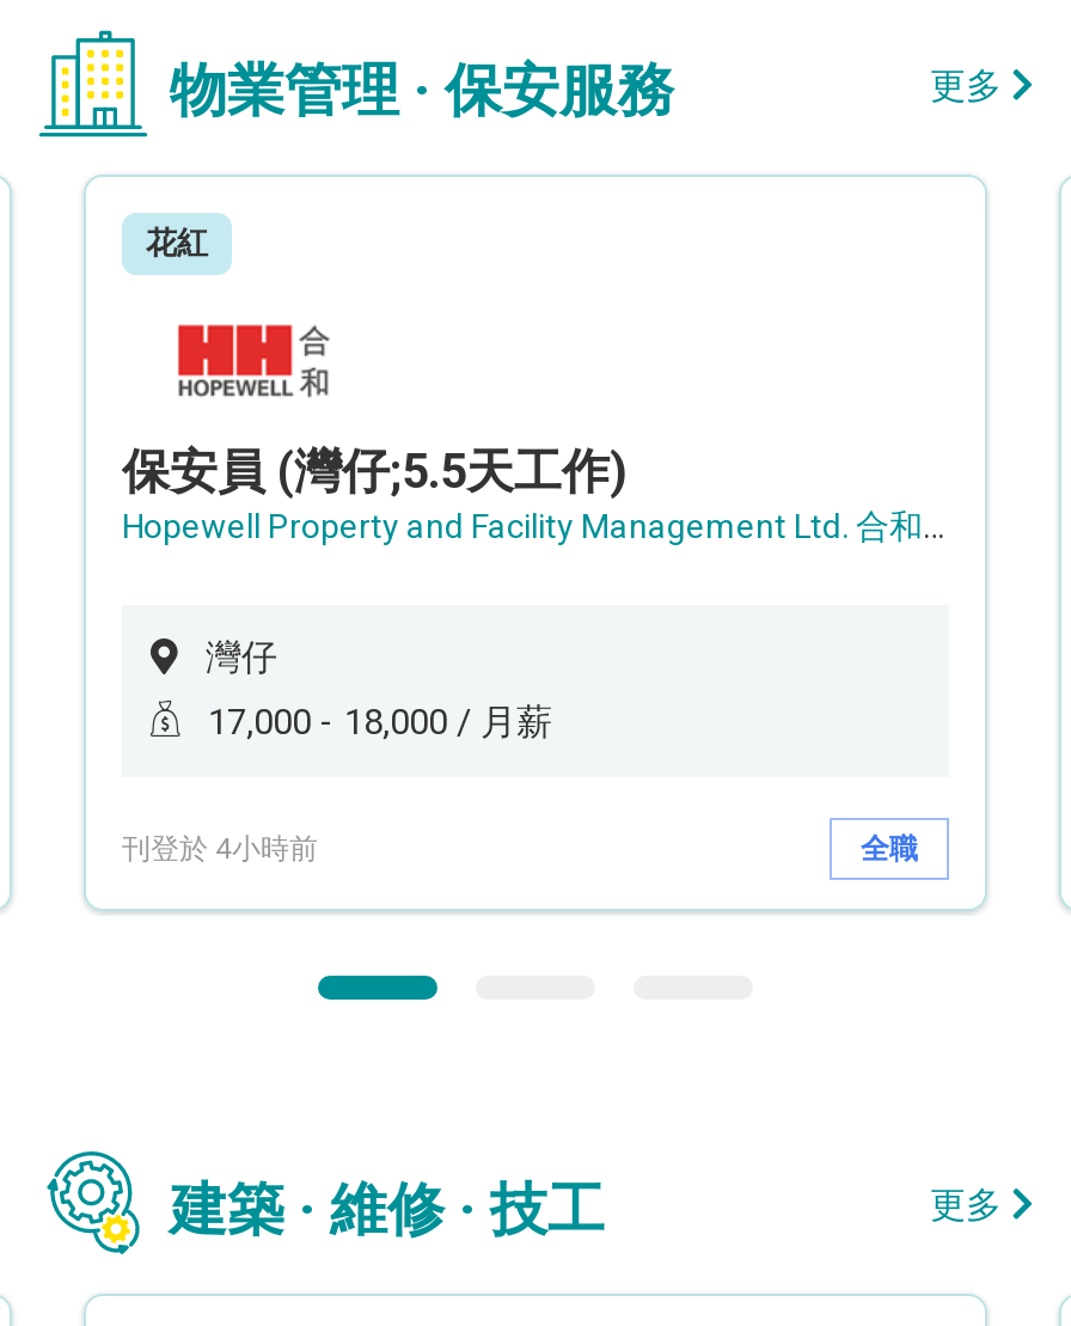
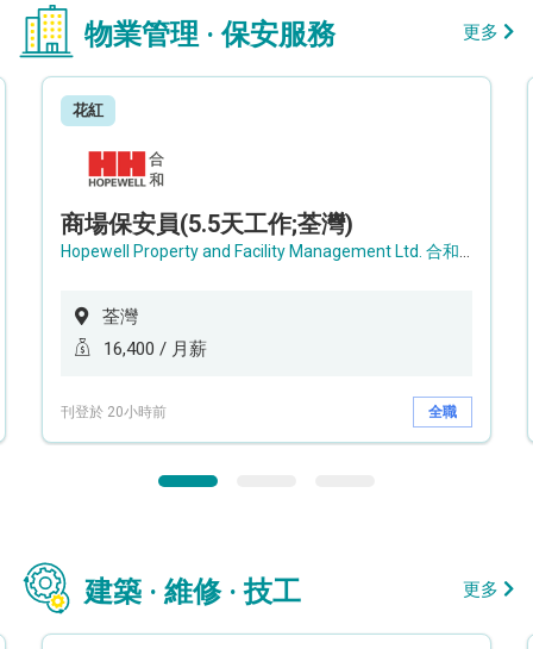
[122,442,626,500] 保安員 (灣仔;5.5天工作) -> [61,209,353,238] 商場保安員(5.5天工作;荃灣)
[206,637,277,680] 灣仔 -> [102,306,138,328] 荃灣
[208,701,552,744] 17,000 - 18,000 / 月薪 -> [104,338,207,360] 16,400 / 月薪
[122,831,318,864] 刊登於 4小時前 -> [61,403,167,420] 刊登於 20小時前

